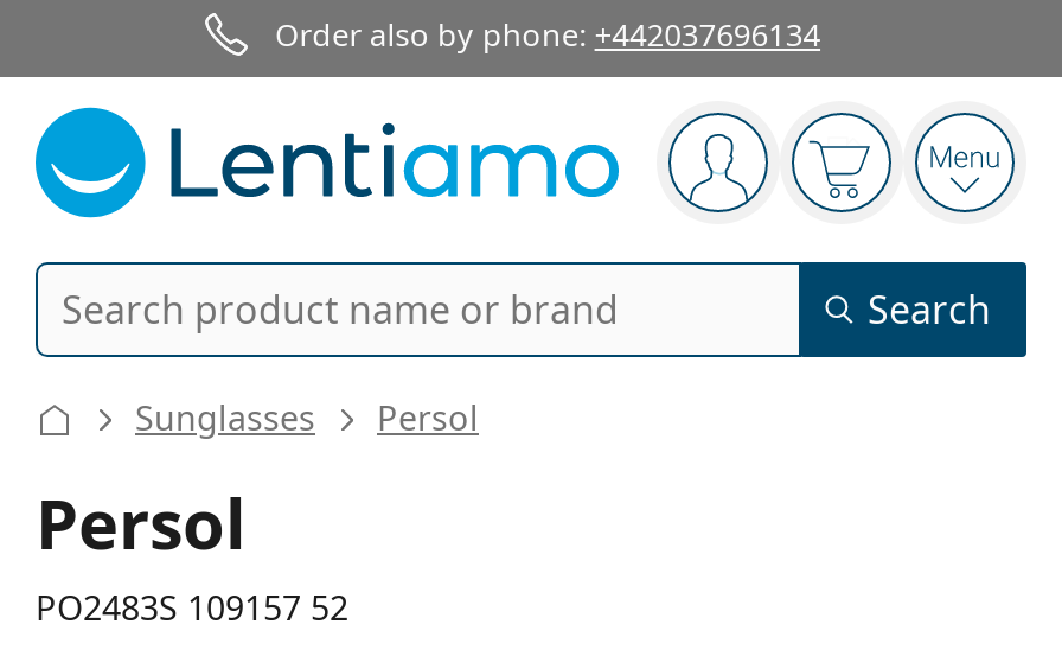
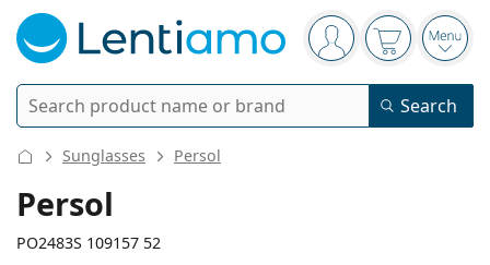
[275,13,820,56] Order also by phone: +442037696134 -> none

